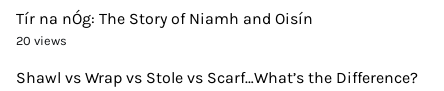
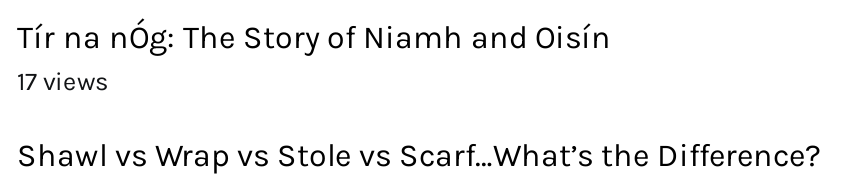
[16,33,67,48] 20 views -> [17,65,109,95] 17 views

